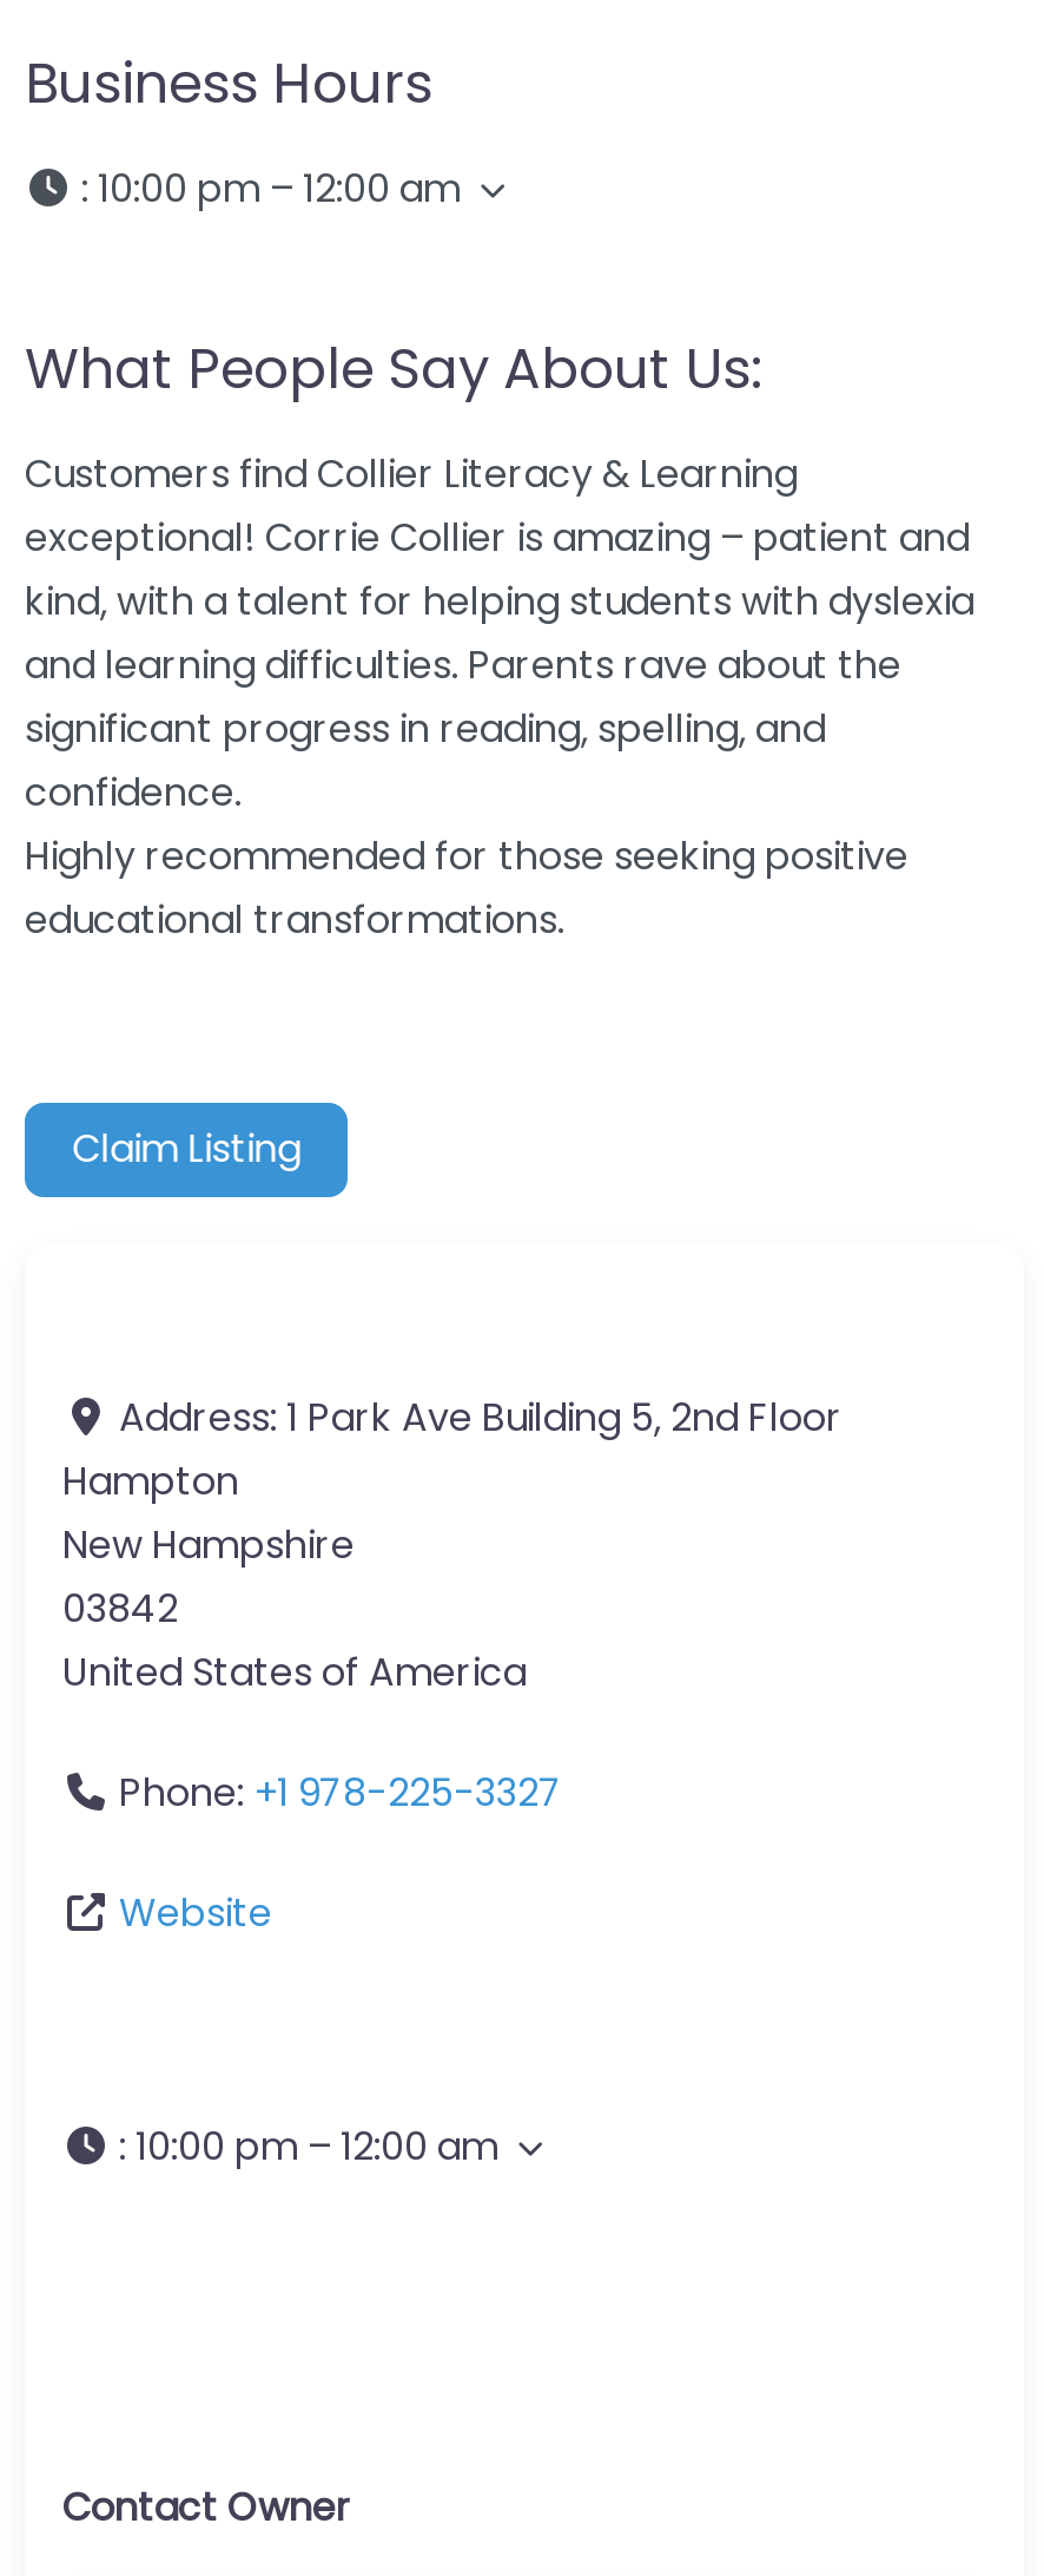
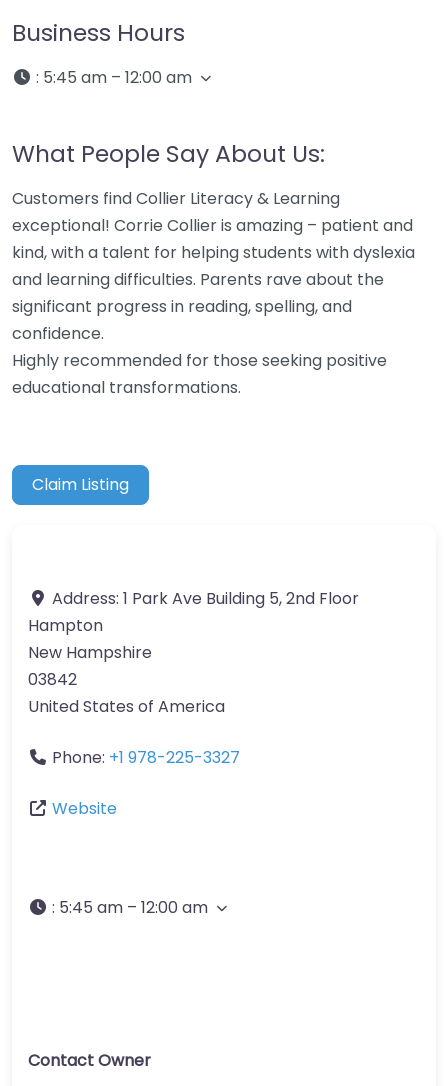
[81,161,461,216] : 10:00 pm – 12:00 am -> [36,66,192,89] : 5:45 am – 12:00 am
[119,2120,498,2175] : 10:00 pm – 12:00 am -> [52,896,208,919] : 5:45 am – 12:00 am

